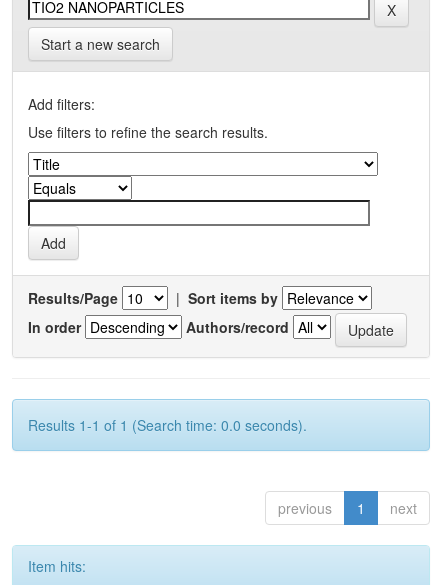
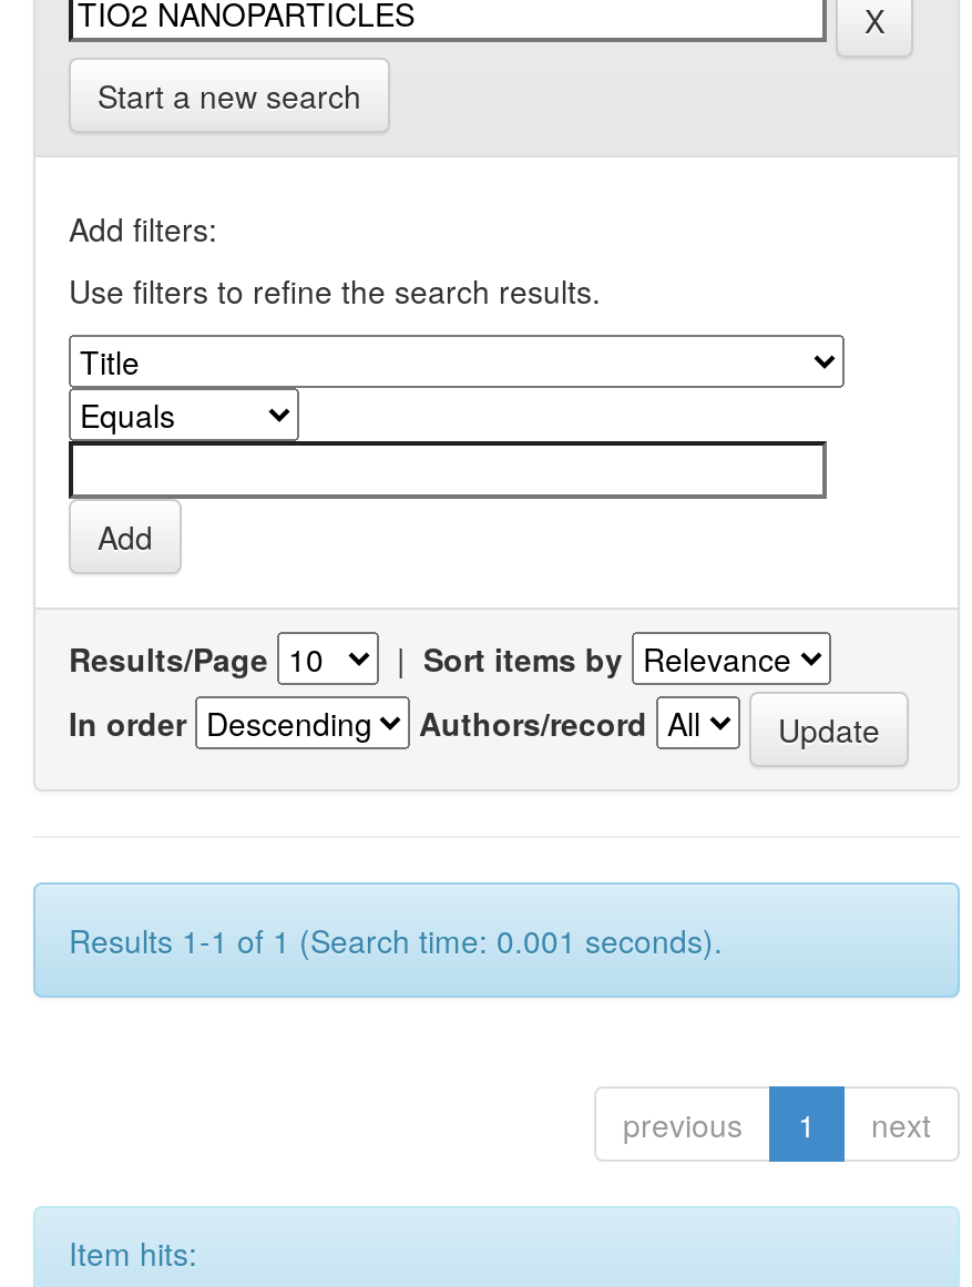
[28,415,307,435] Results 1-1 of 1 (Search time: 0.0 seconds). -> [69,917,723,962] Results 1-1 of 1 (Search time: 0.001 seconds).

